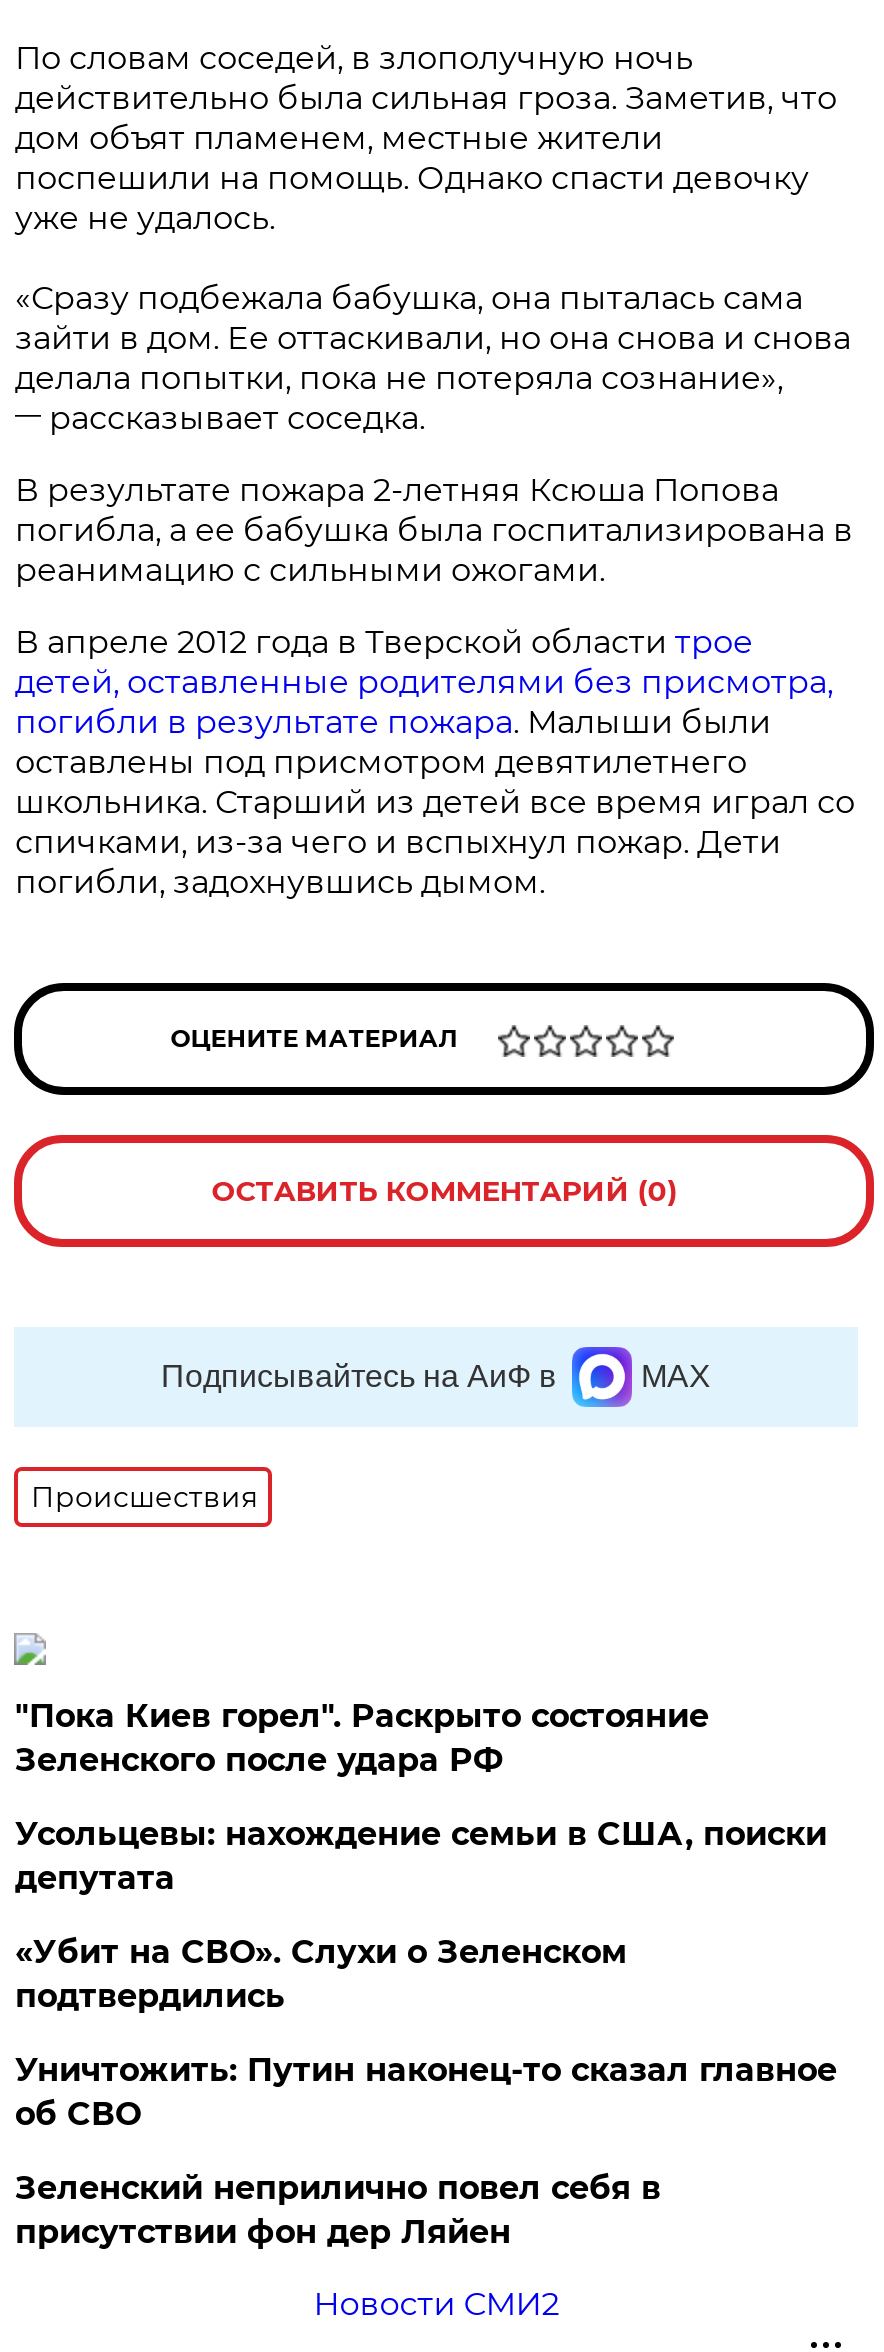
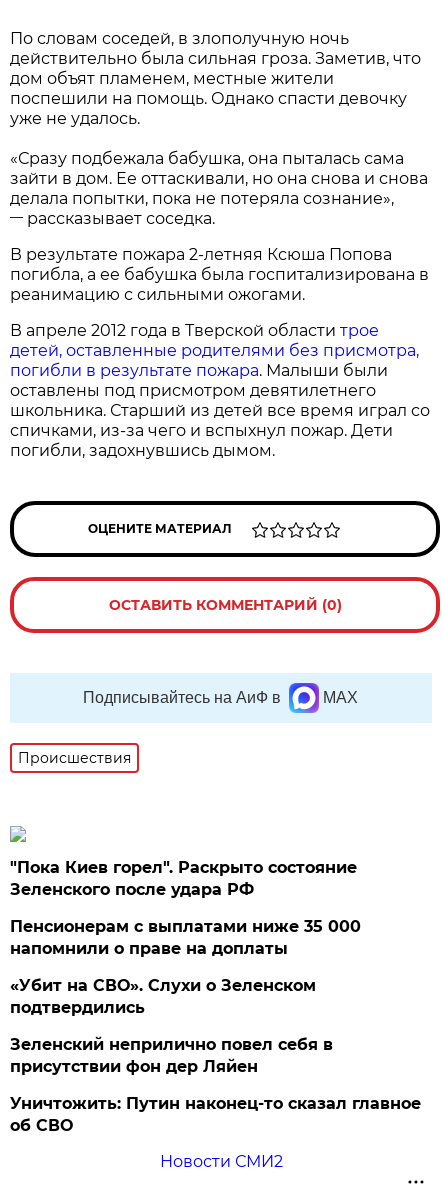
[15,1815,827,1897] Усольцевы: нахождение семьи в США, поиски | депутата -> [10,917,361,958] Пенсионерам с выплатами ниже 35 000 | напомнили о праве на доплаты
moved [15,2051,837,2133] -> [10,1094,421,1135]: Уничтожить: Путин наконец-то сказал главное | об СВО
moved [15,2169,661,2251] -> [10,1035,333,1076]: Зеленский неприлично повел cебя в | присутствии фон дер Ляйен

